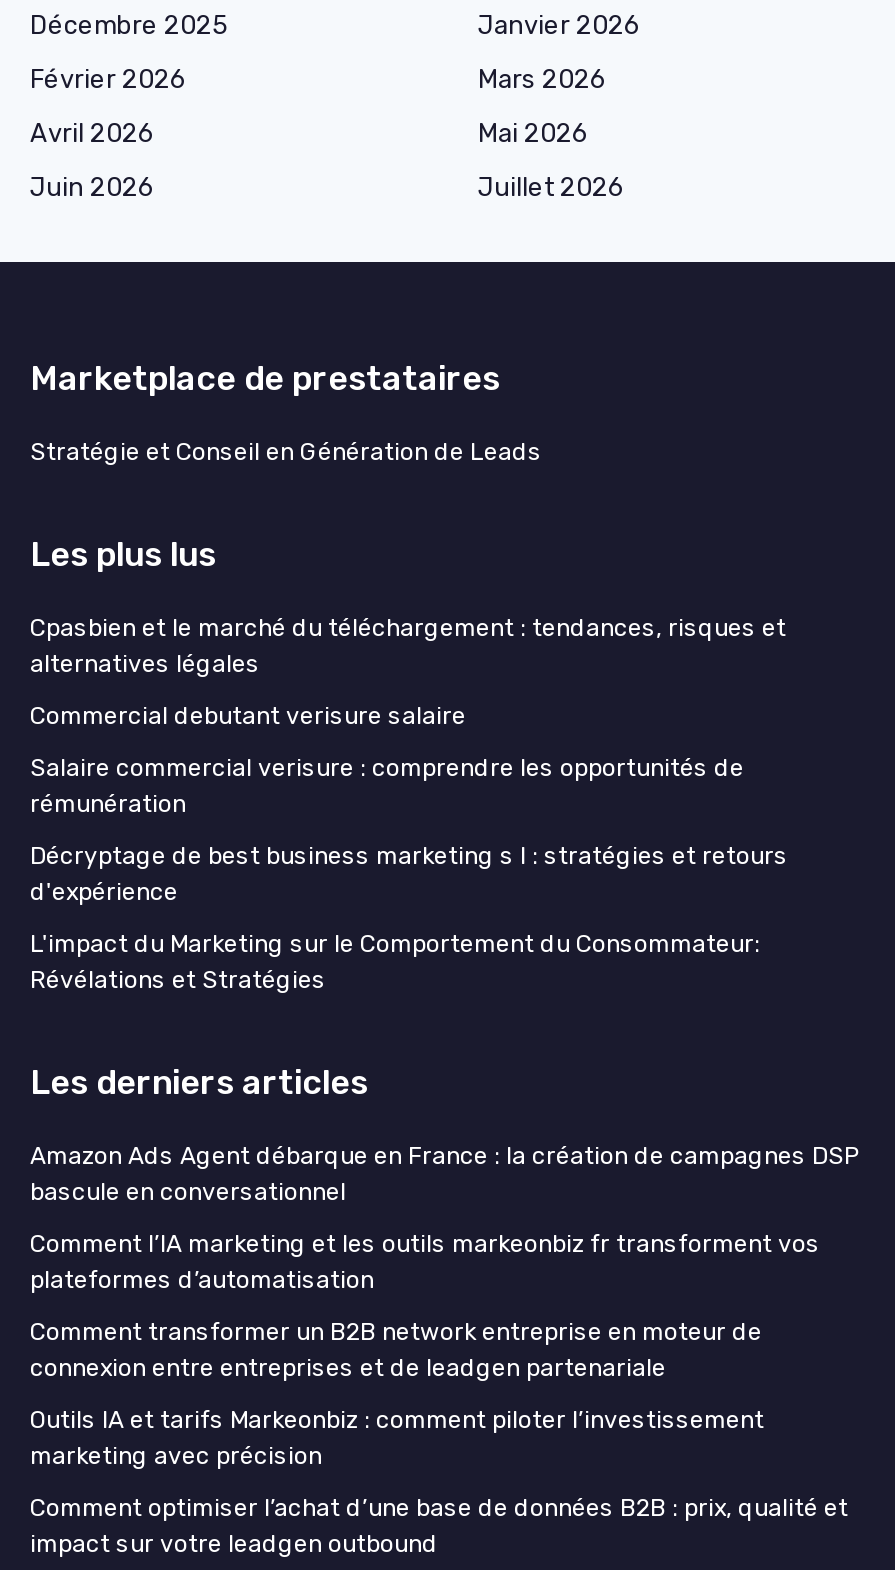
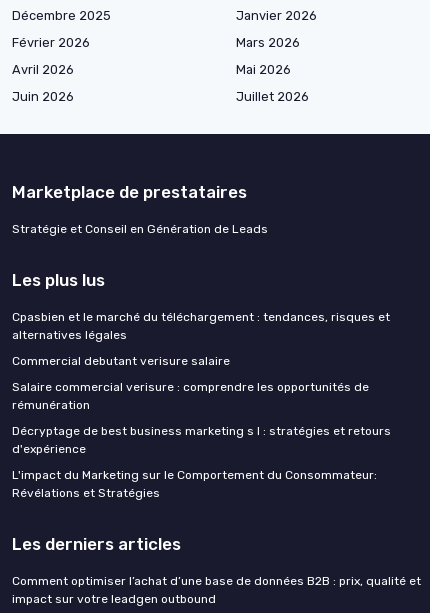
[30,1142,858,1470] Amazon Ads Agent débarque en France : la création de campagnes DSP | bascule en conversationnel | Comment l’IA marketing et les outils markeonbiz fr transforment vos | plateformes d’automatisation | Comment transformer un B2B network entreprise en moteur de | connexion entre entreprises et de leadgen partenariale | Outils IA et tarifs Markeonbiz : comment piloter l’investissement | marketing avec précision -> none

